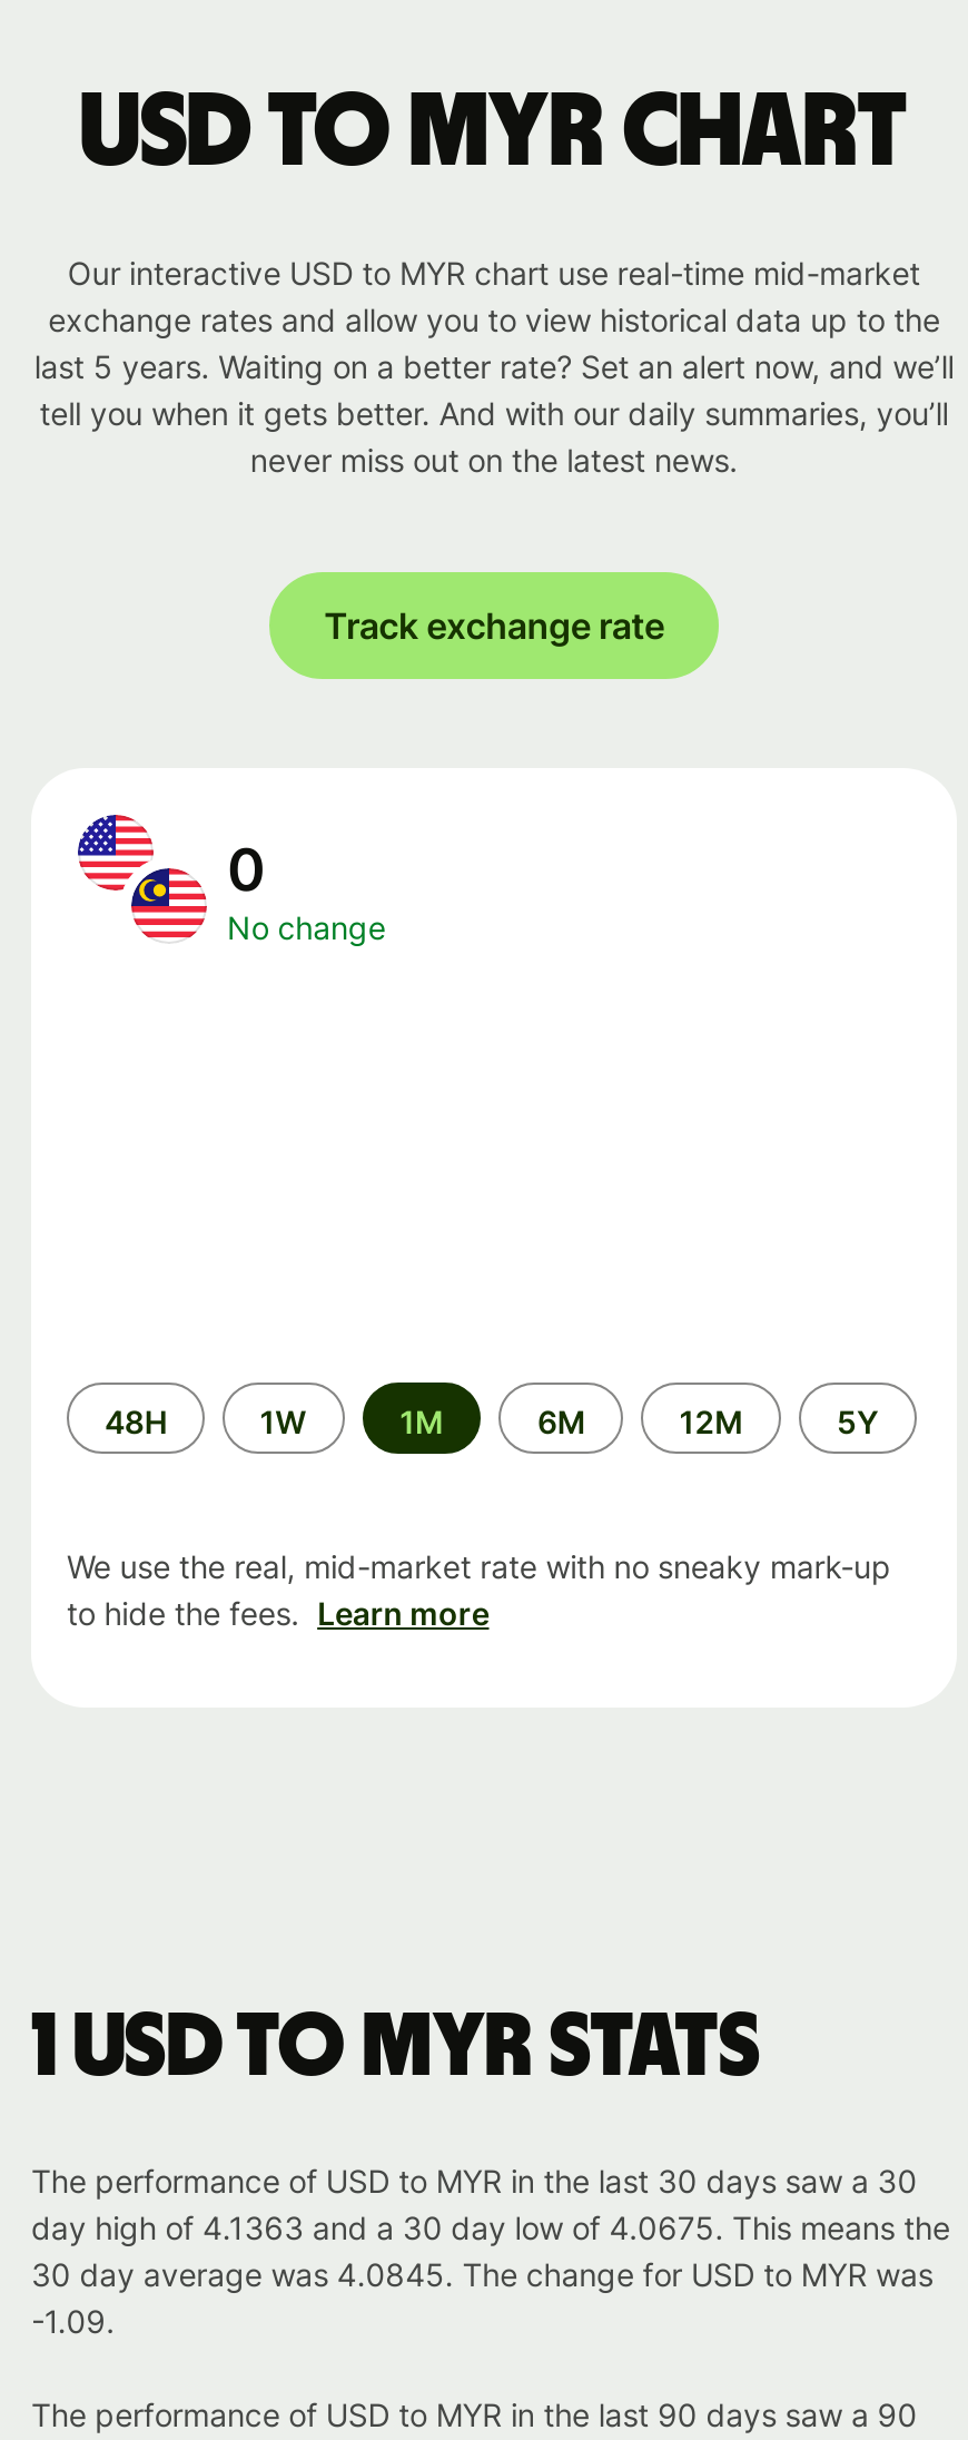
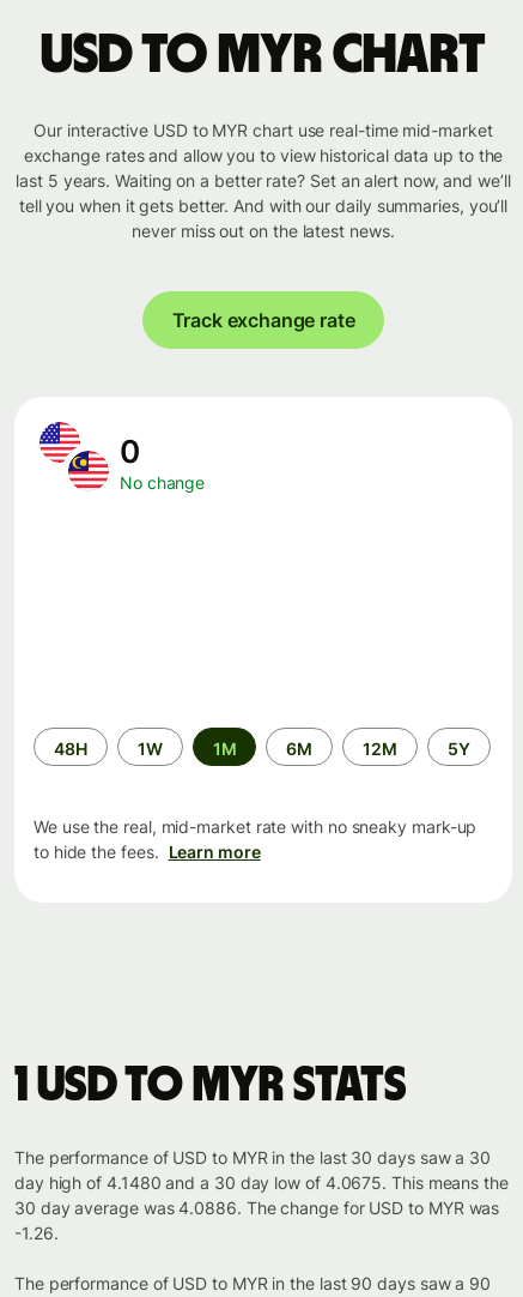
[31,2209,950,2247] day high of 4.1363 and a 30 day low of 4.0675. This means the -> [14,1172,509,1193] day high of 4.1480 and a 30 day low of 4.0675. This means the
[31,2255,933,2293] 30 day average was 4.0845. The change for USD to MYR was -> [14,1198,499,1218] 30 day average was 4.0886. The change for USD to MYR was
[31,2302,115,2340] -1.09. -> [14,1223,58,1243] -1.26.

